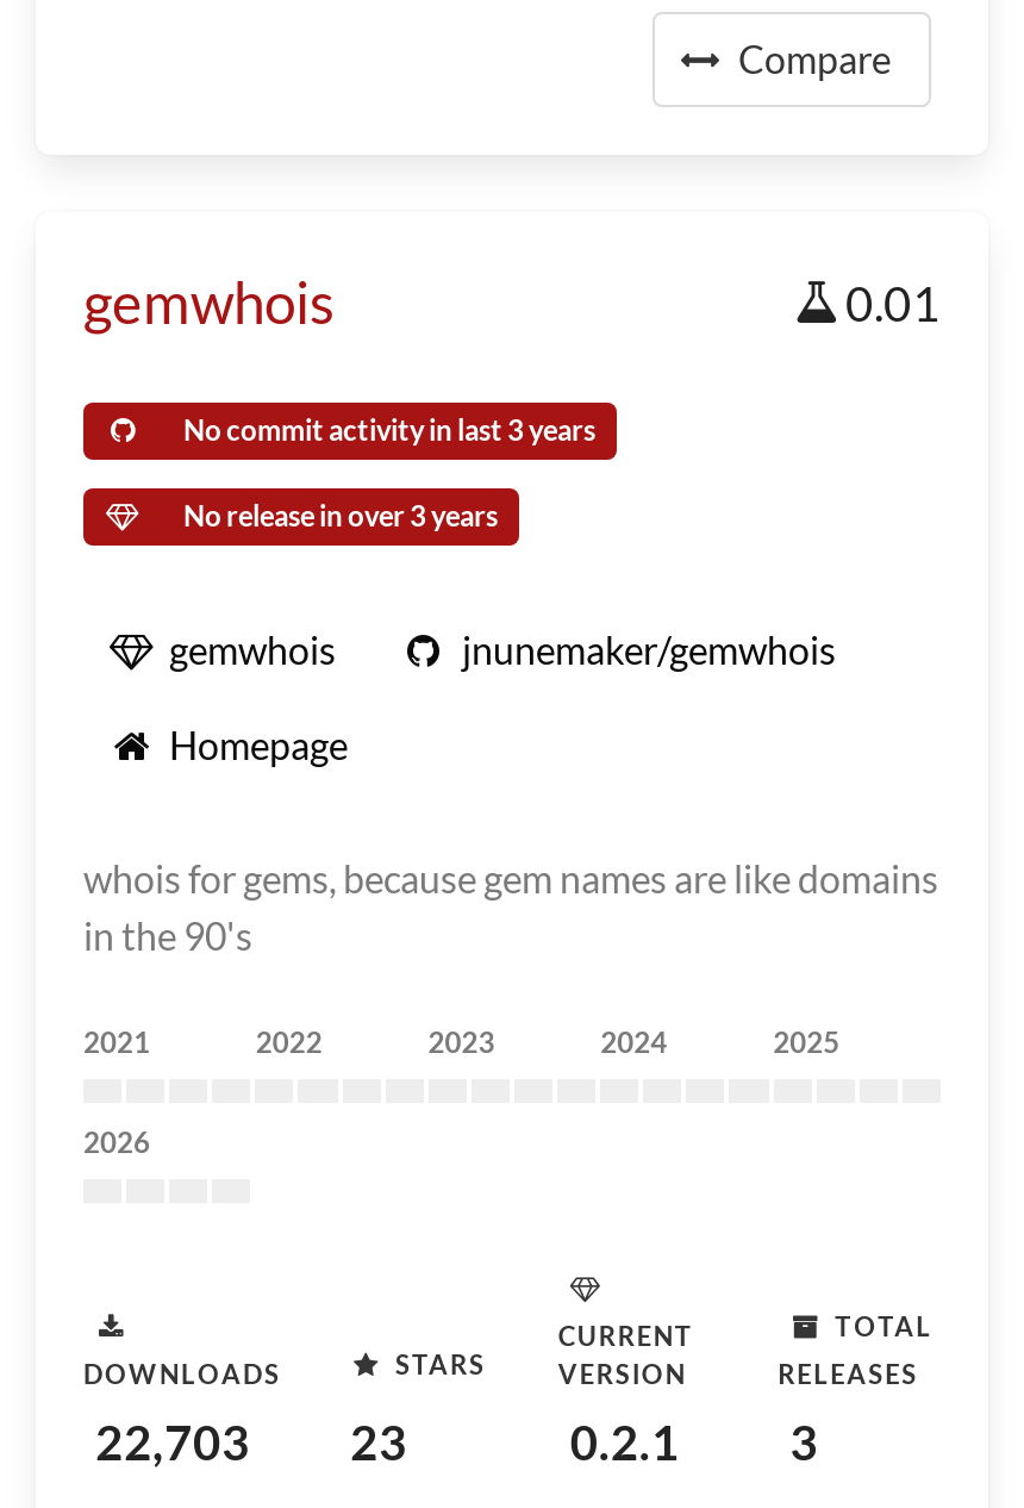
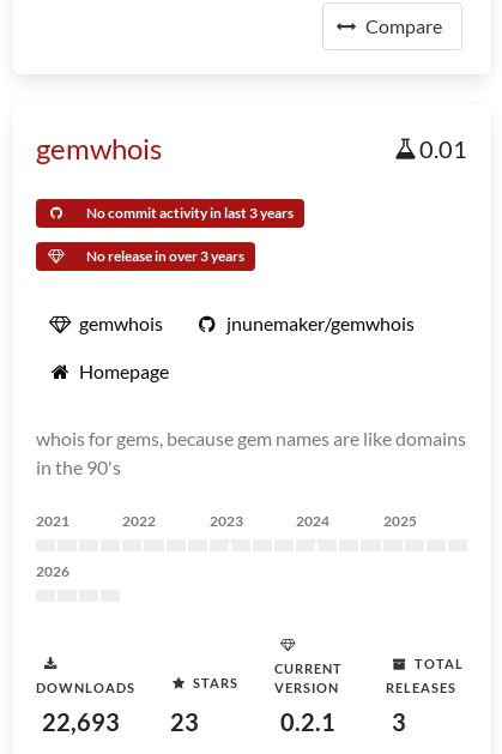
[95,1413,407,1470] 22,703 23 -> [42,707,199,736] 22,693 23

